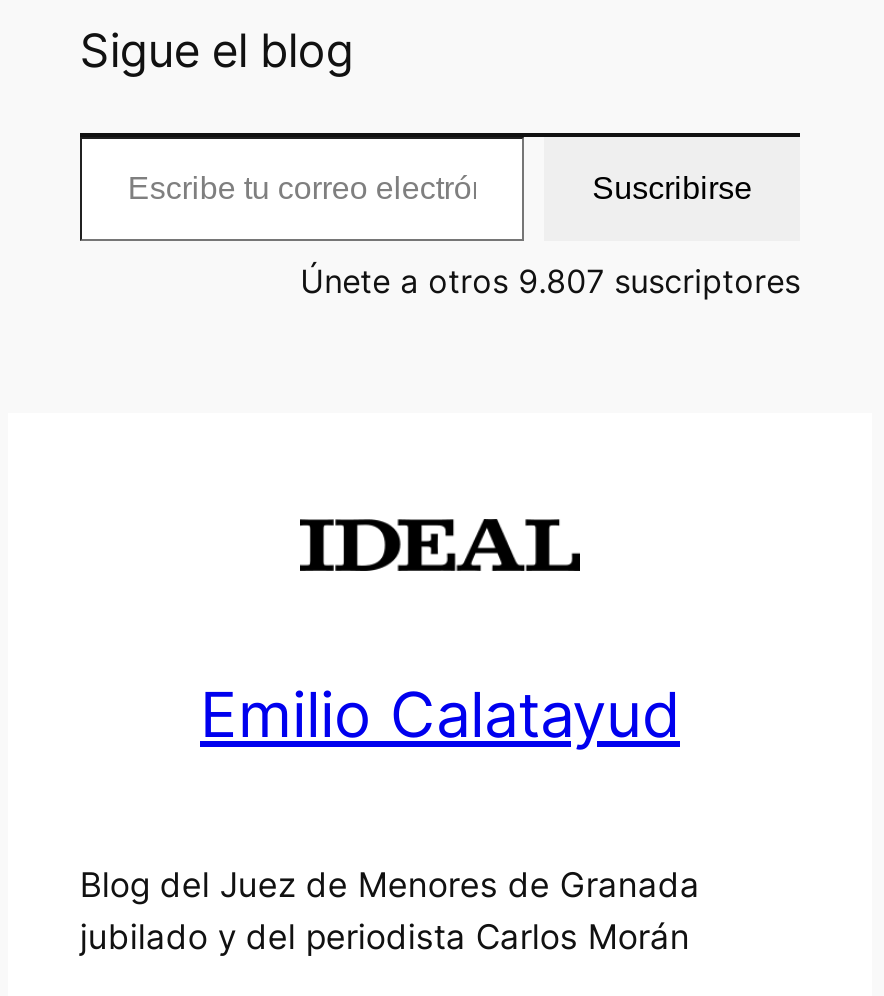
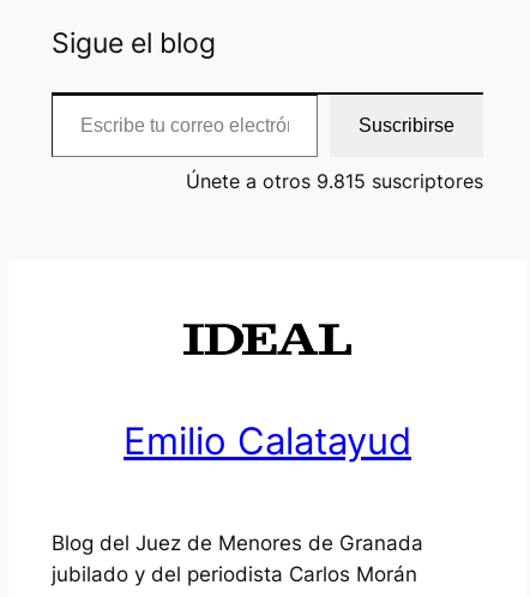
[300,262,800,302] Únete a otros 9.807 suscriptores -> [186,170,483,193] Únete a otros 9.815 suscriptores

